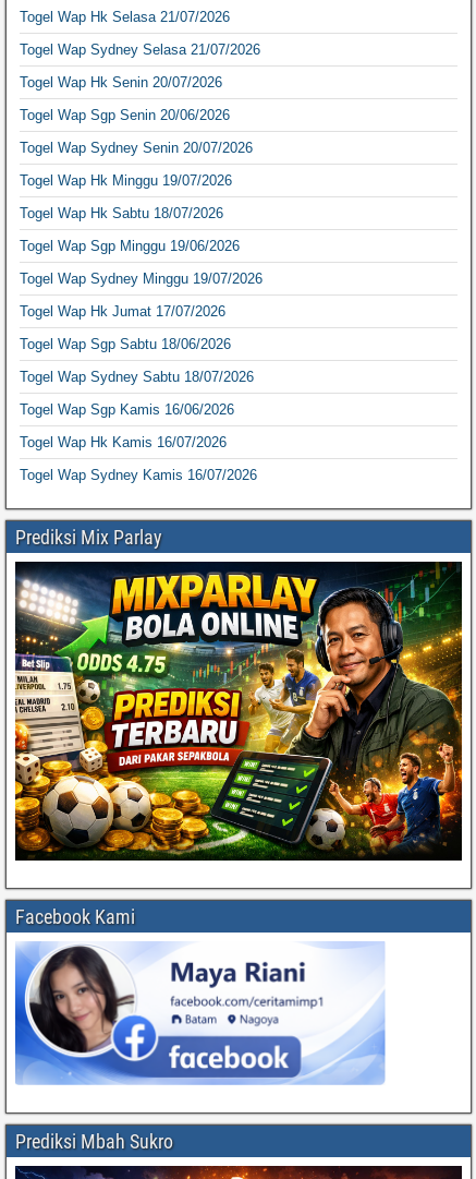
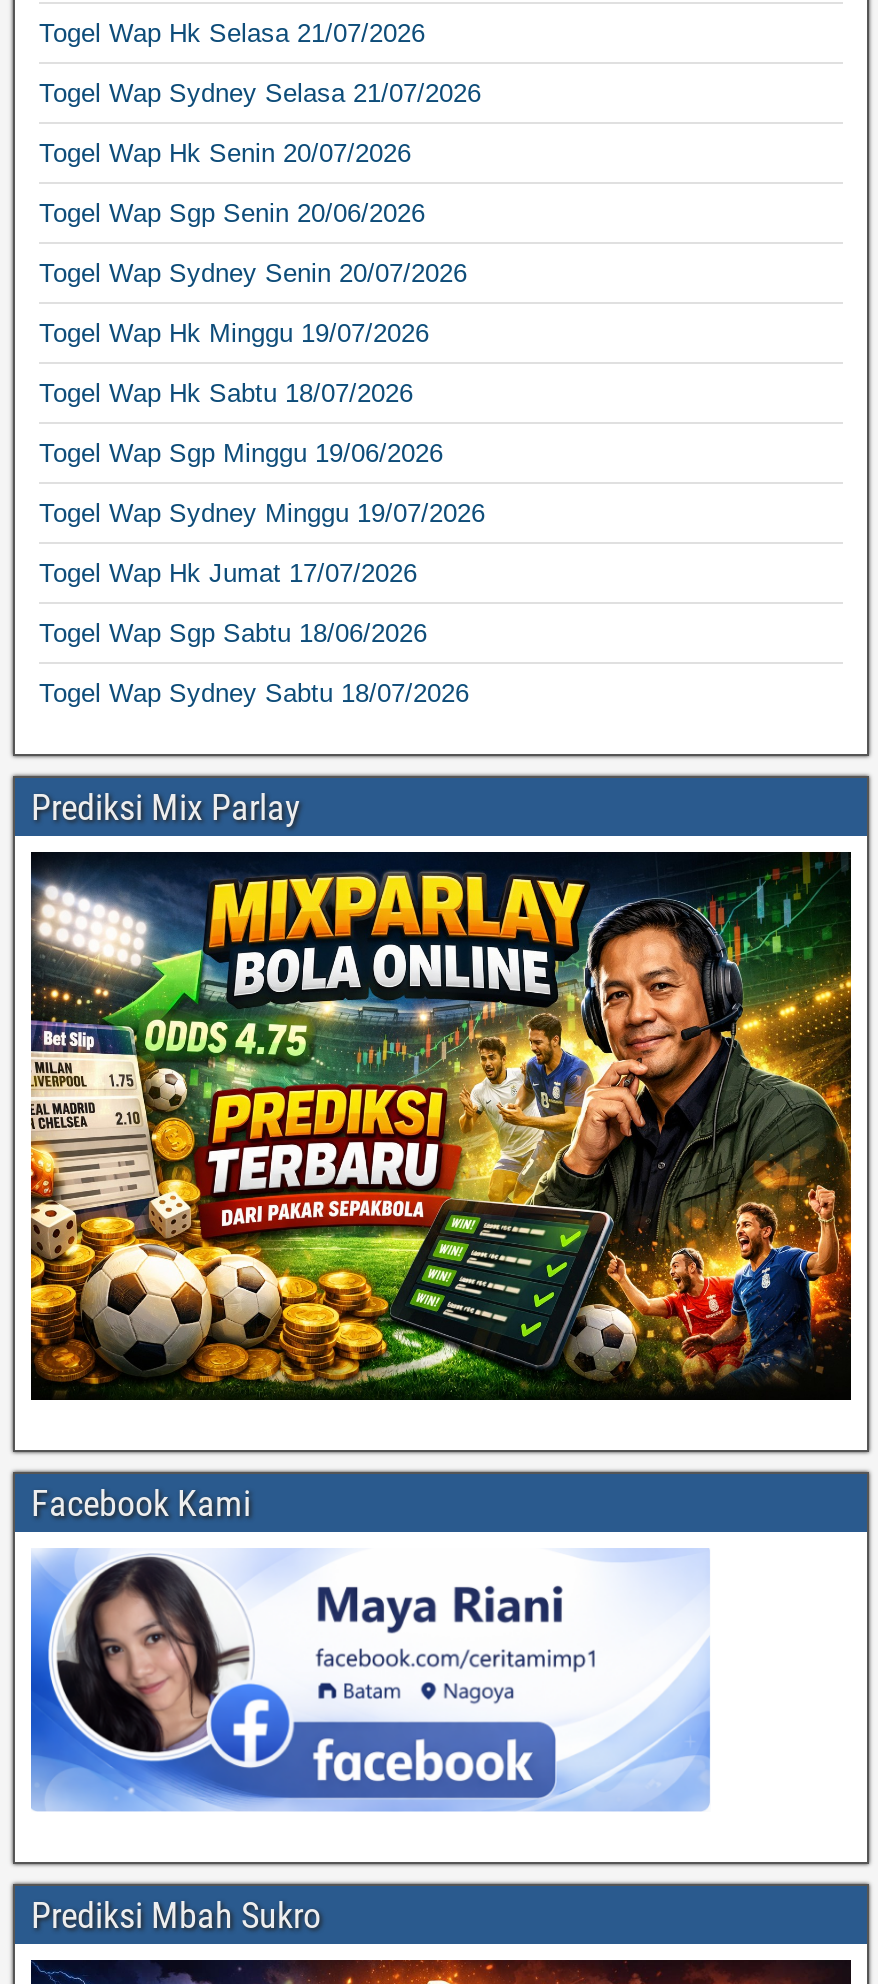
[20,402,257,484] Togel Wap Sgp Kamis 16/06/2026 | Togel Wap Hk Kamis 16/07/2026 | Togel Wap Sydney Kamis 16/07/2026 -> none

